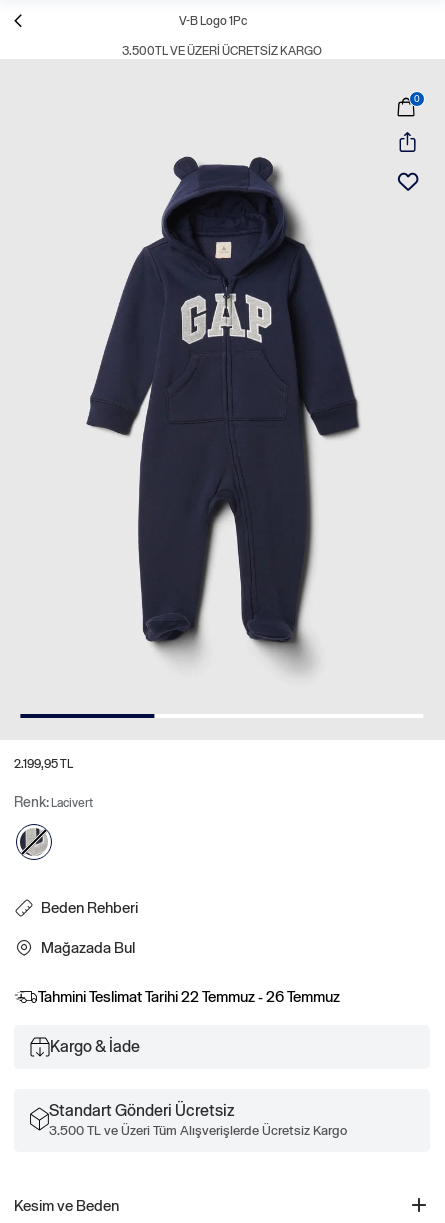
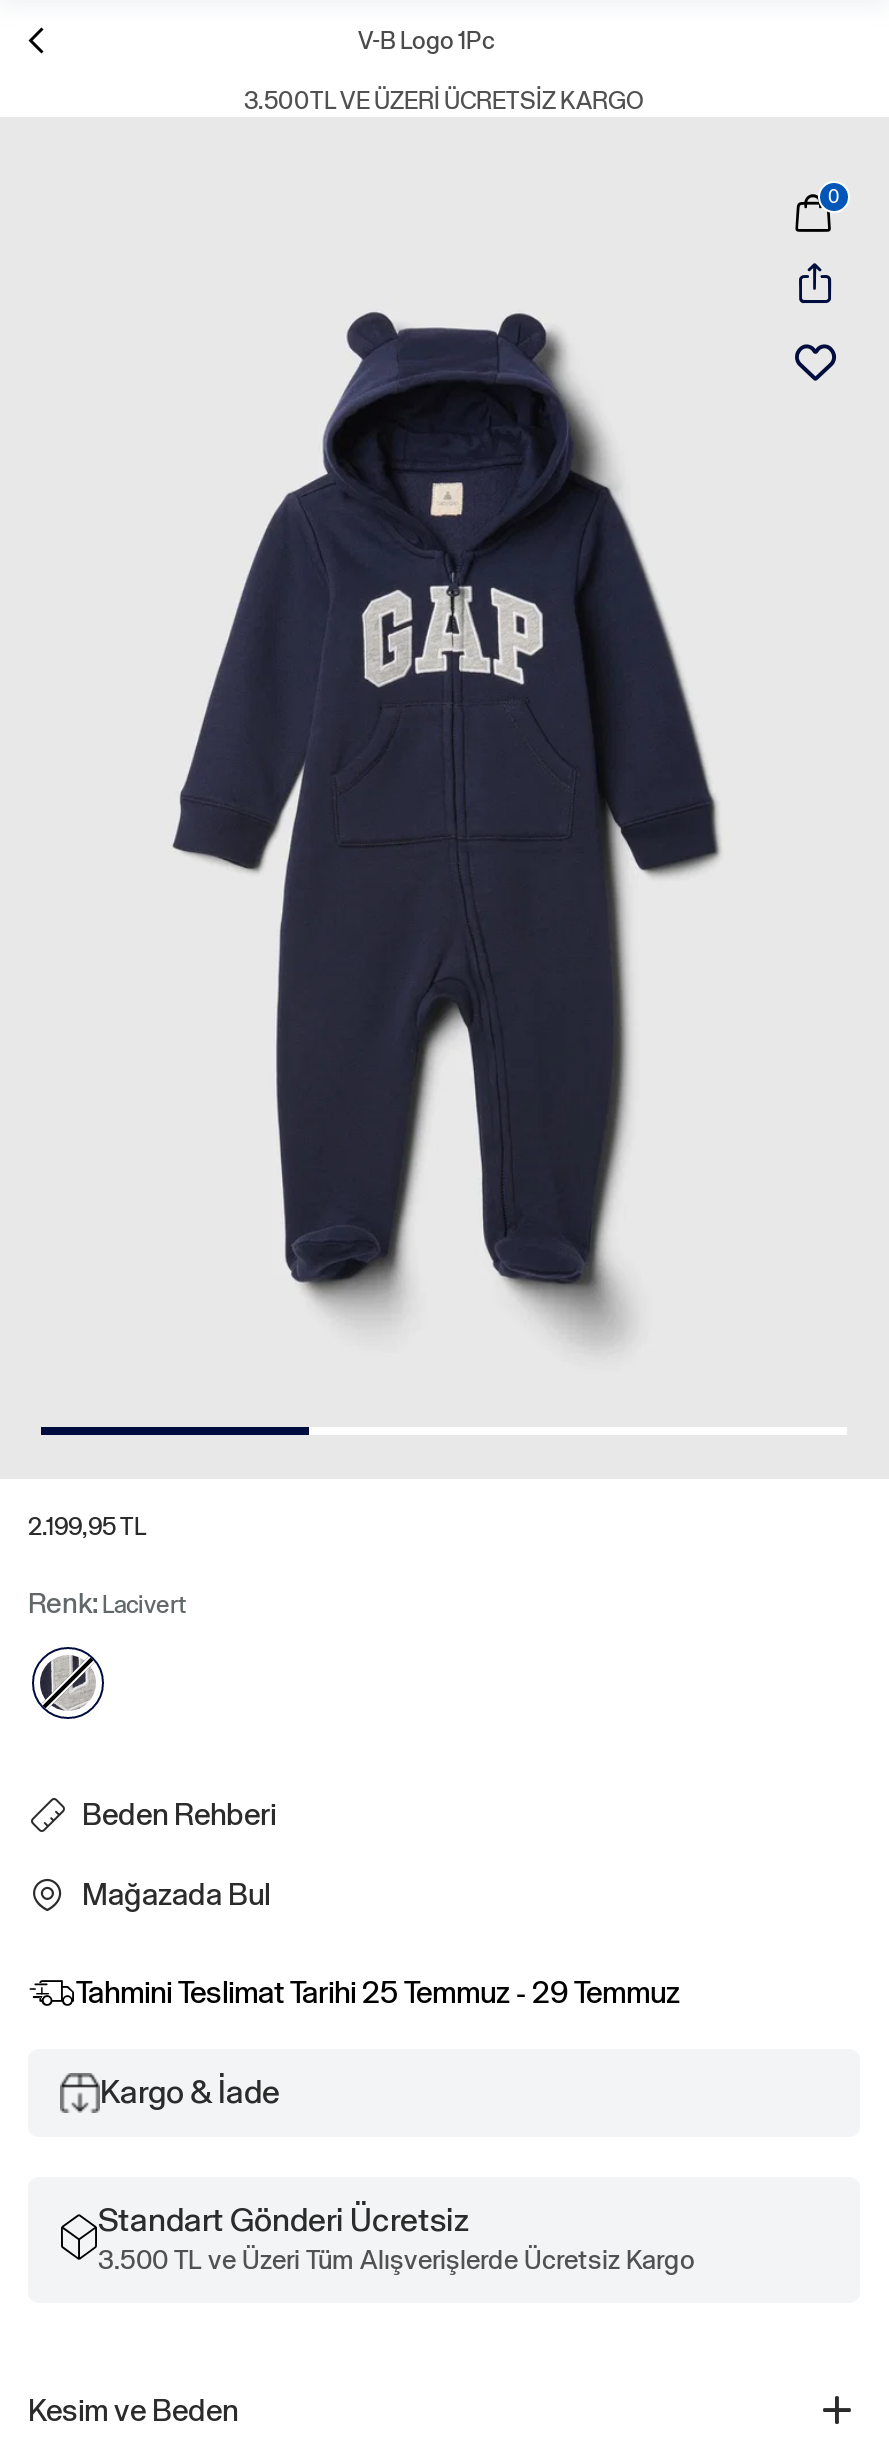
[38,988,340,1005] Tahmini Teslimat Tarihi 22 Temmuz - 26 Temmuz -> [76,1975,680,2009] Tahmini Teslimat Tarihi 25 Temmuz - 29 Temmuz

